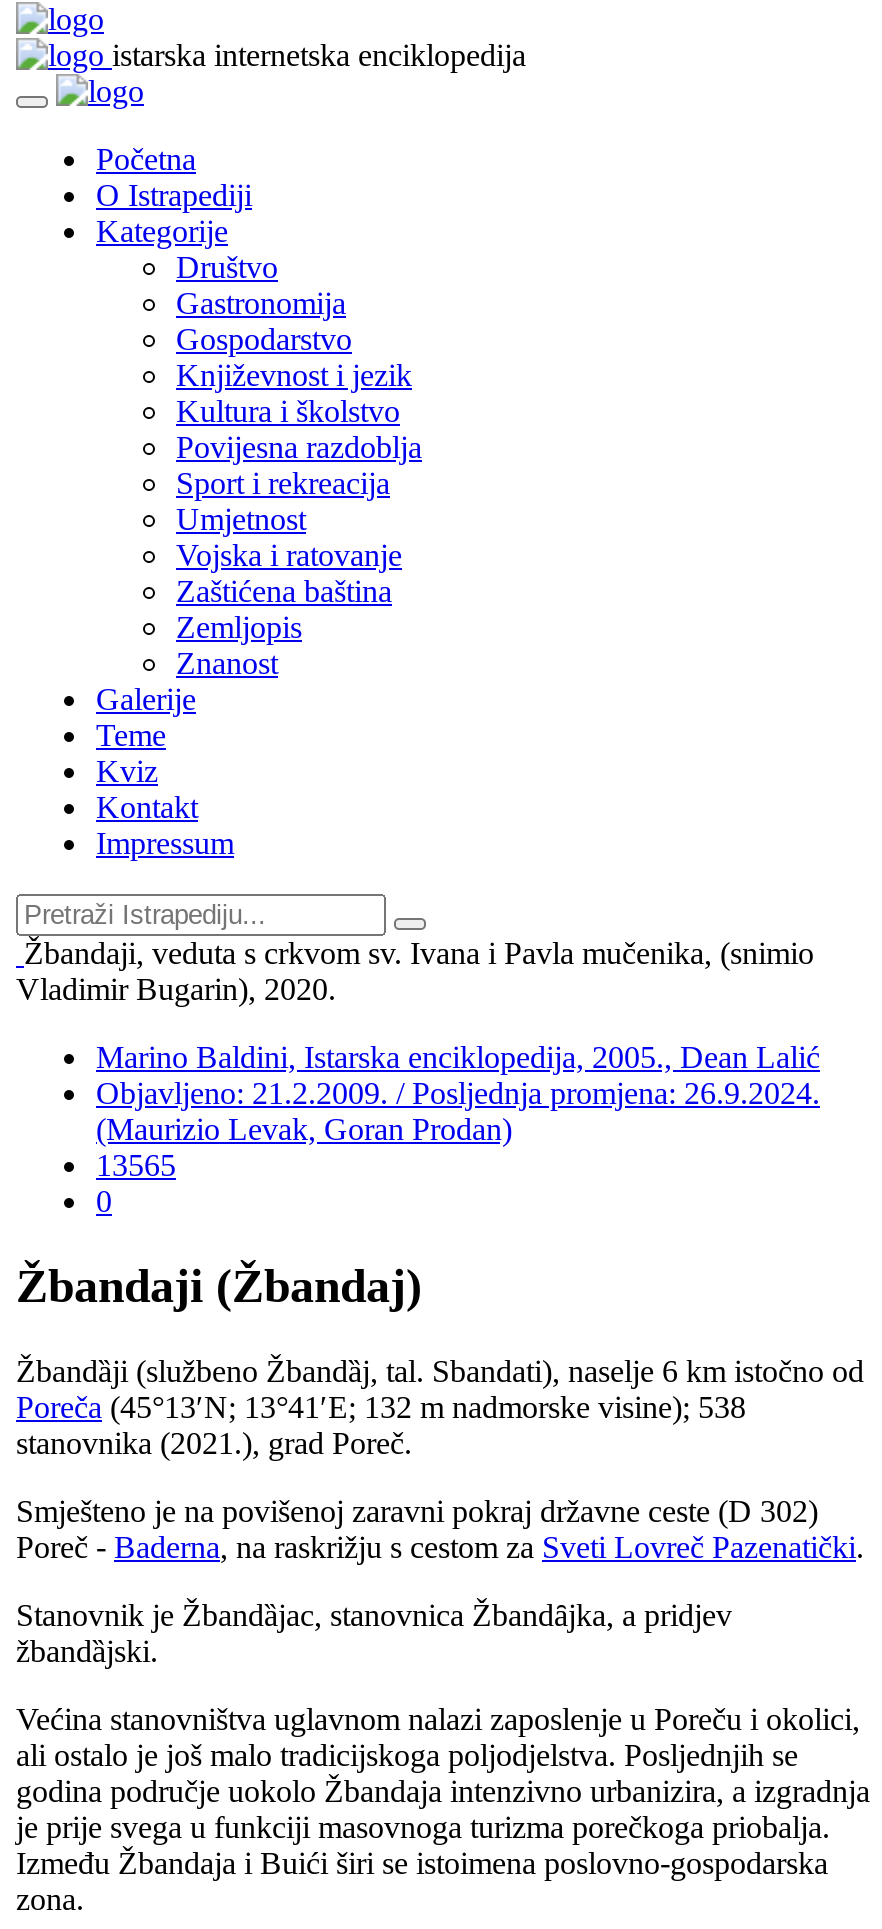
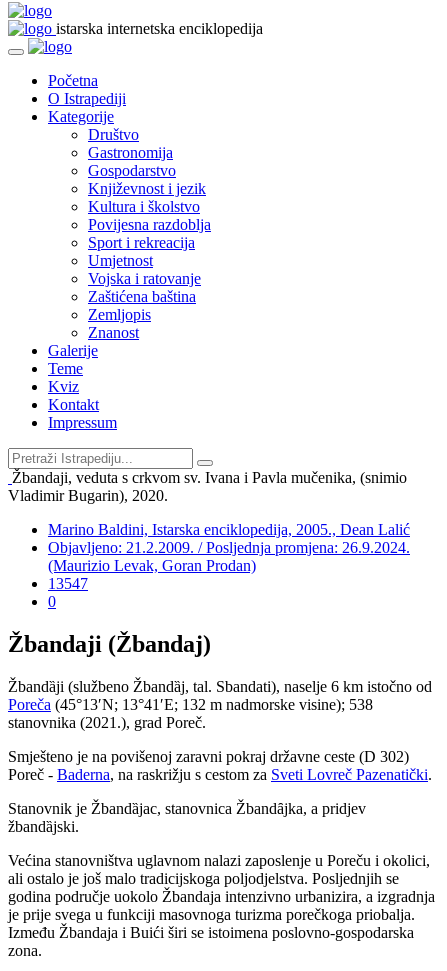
[96,1148,176,1182] 13565 -> [48,575,88,592] 13547

